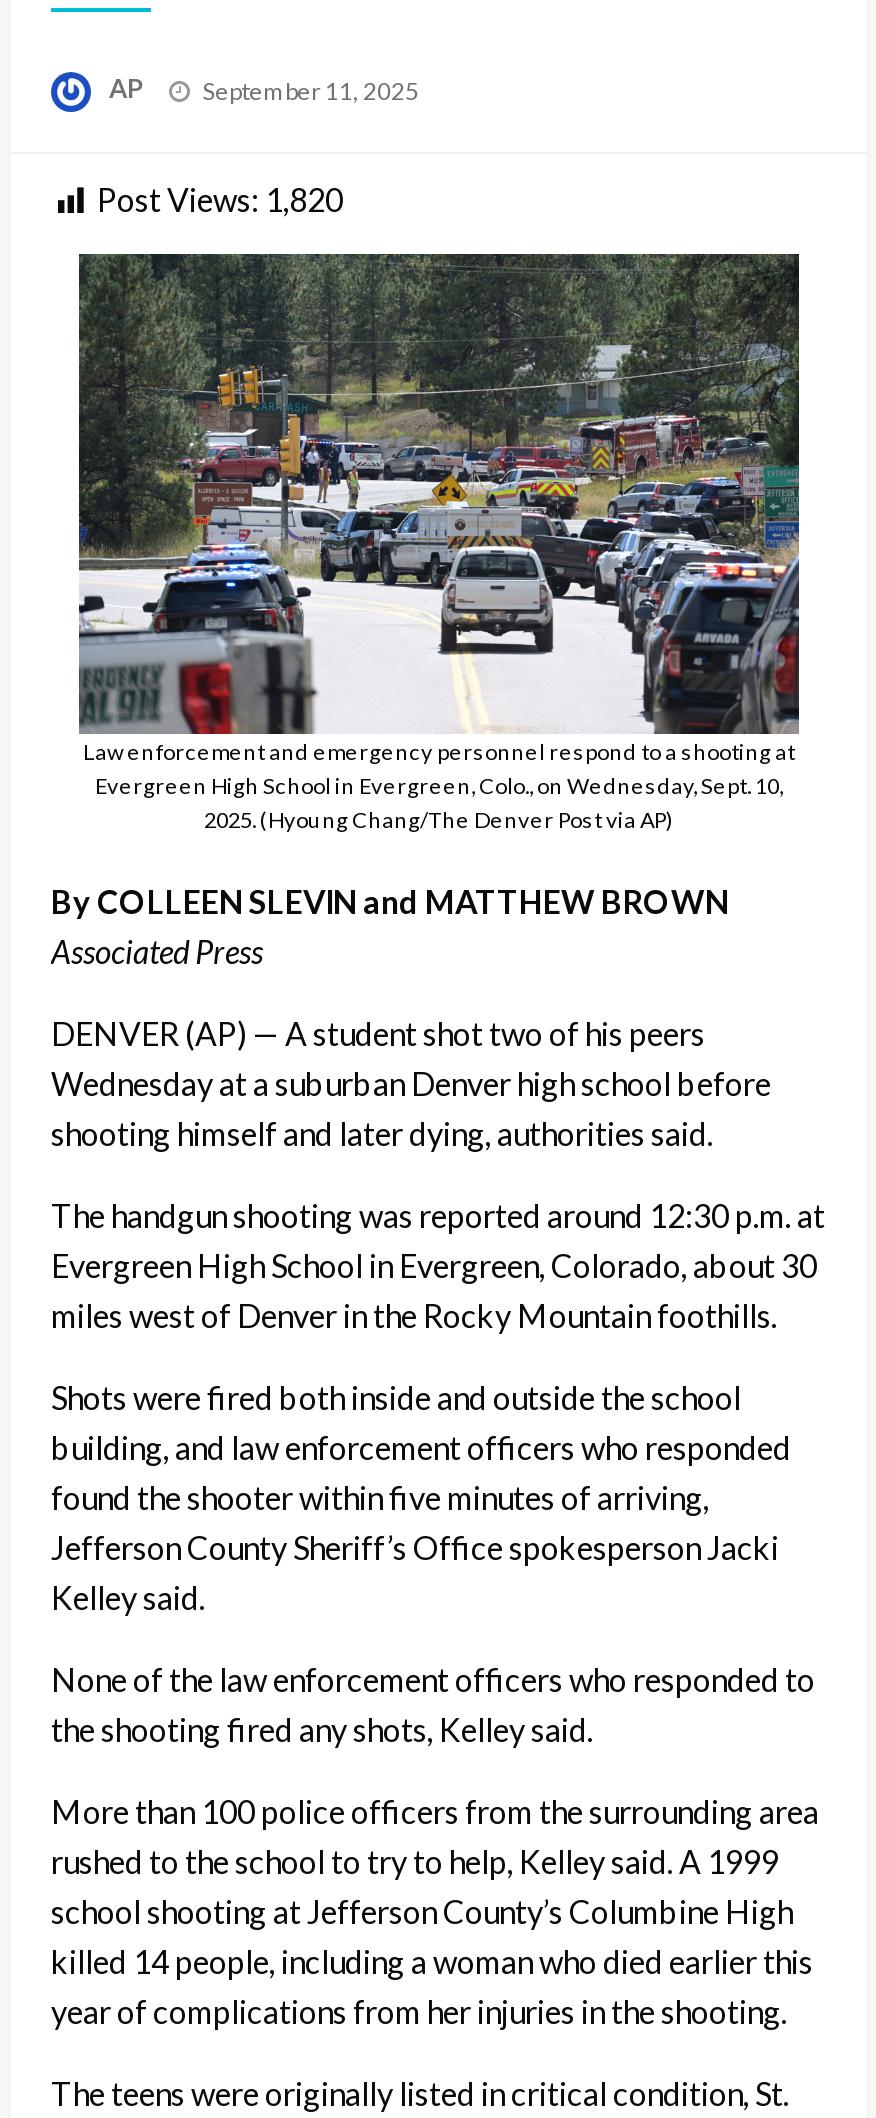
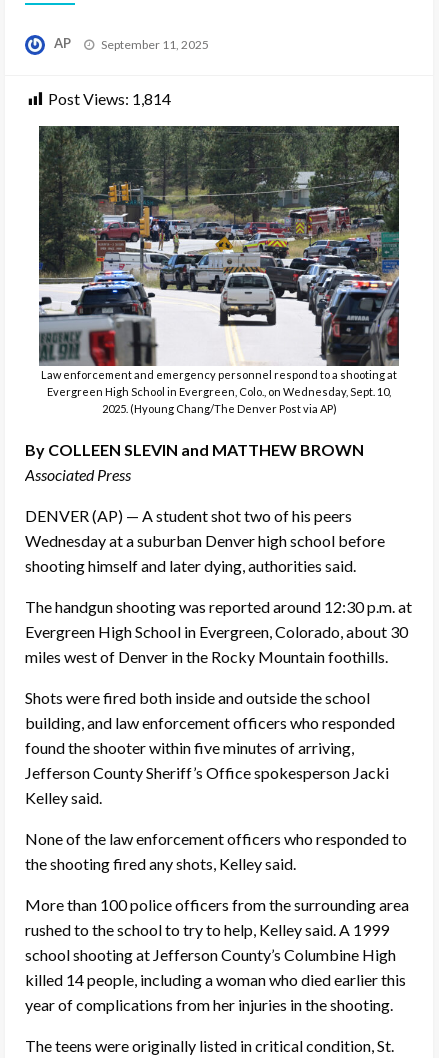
[97,180,343,218] Post Views: 1,820 -> [48,89,171,108] Post Views: 1,814

